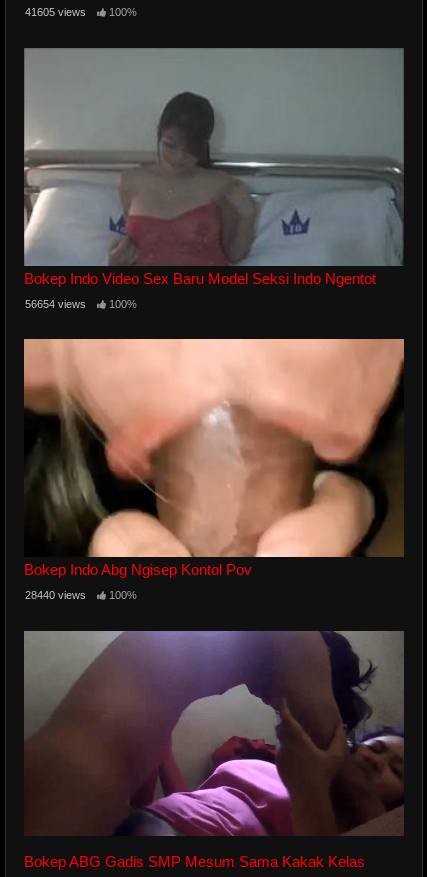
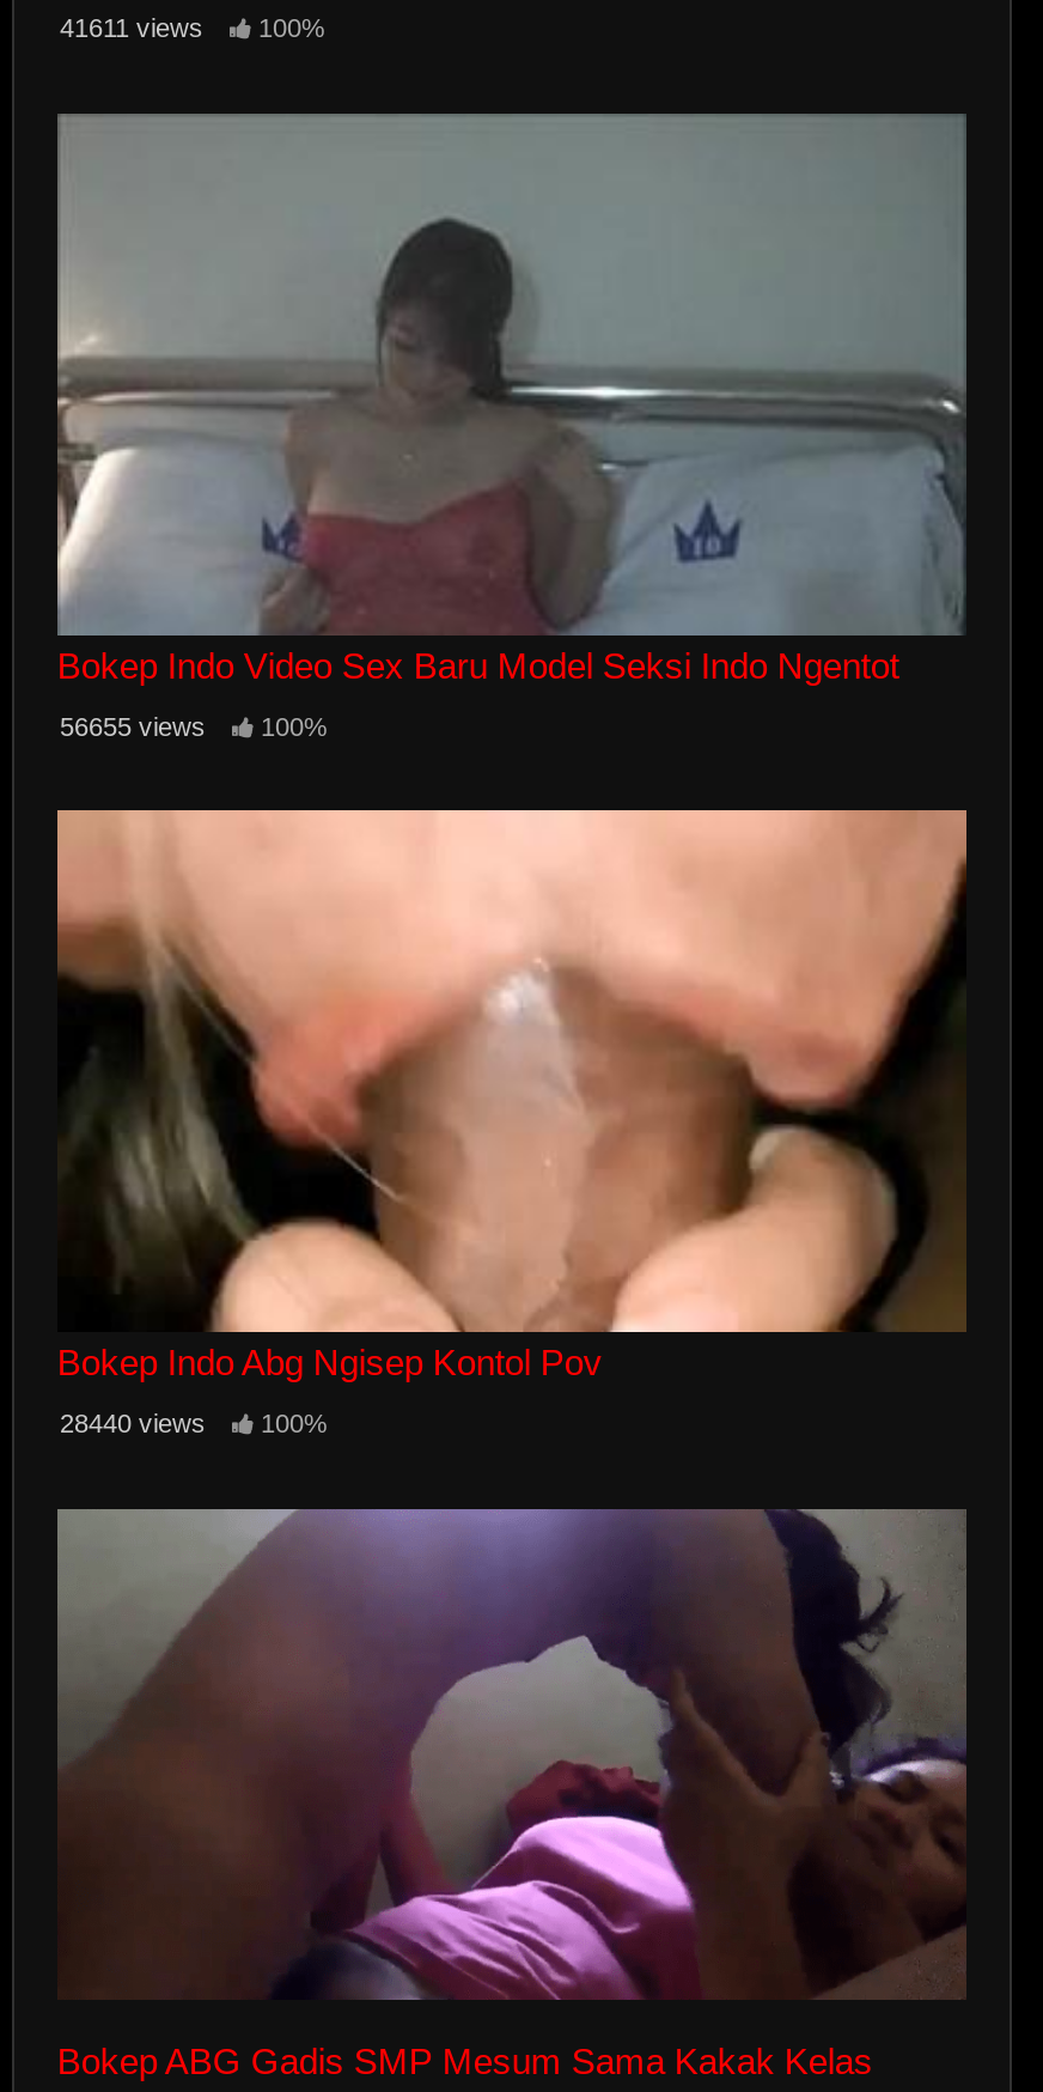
[25,6,137,18] 41605 views 100% -> [60,14,325,42] 41611 views 100%
[25,298,137,310] 56654 views 100% -> [60,711,328,740] 56655 views 100%

